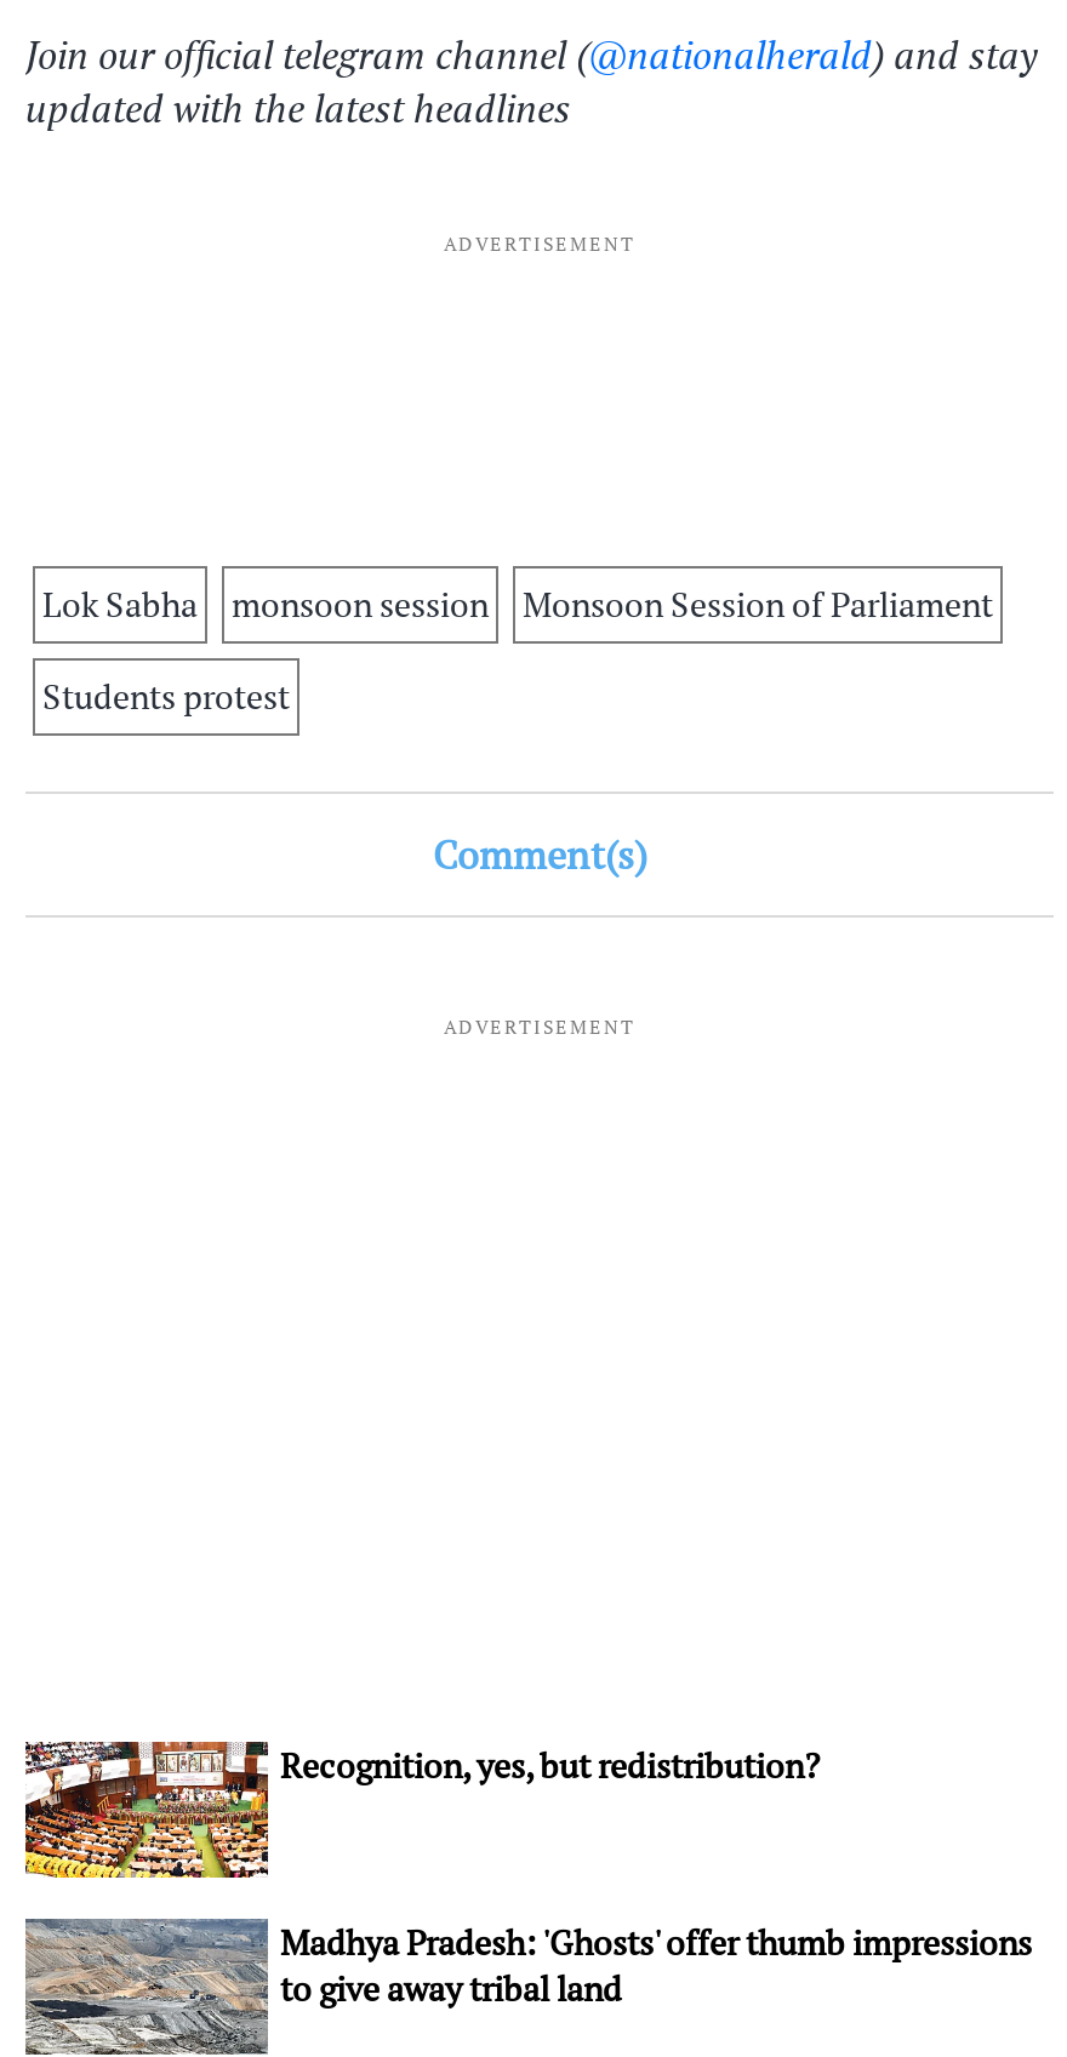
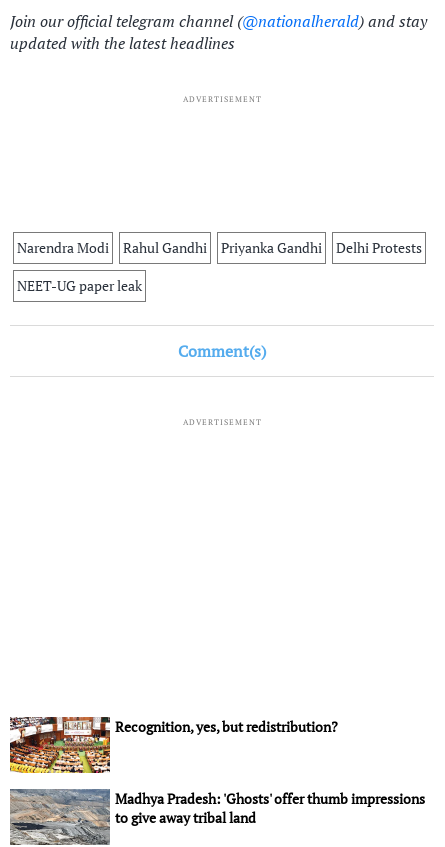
[42,581,993,627] Lok Sabha | monsoon session | Monsoon Session of Parliament -> [17,238,422,257] Narendra Modi | Rahul Gandhi | Priyanka Gandhi | Delhi Protests
[42,673,290,719] Students protest -> [17,276,142,295] NEET-UG paper leak

